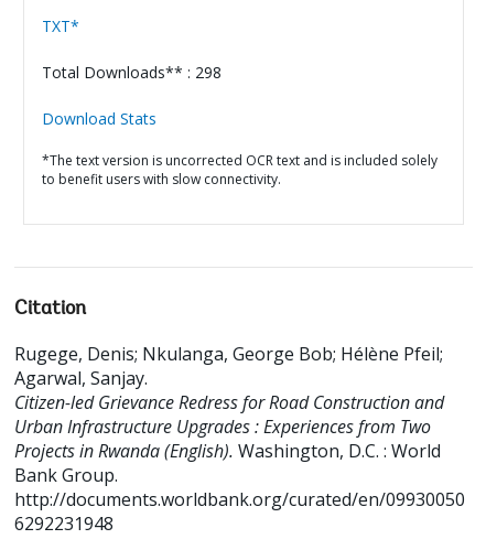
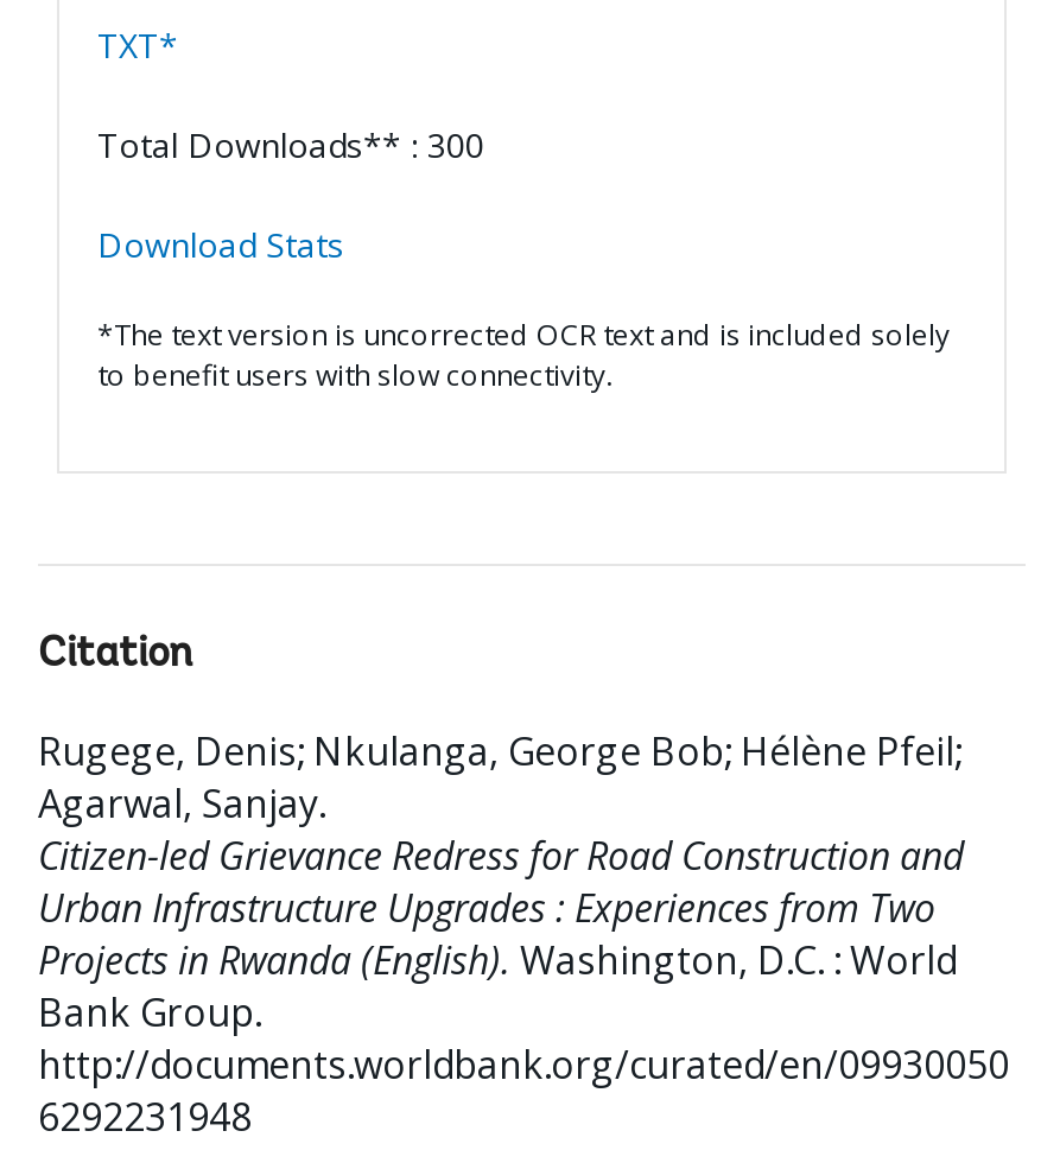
[42,62,222,83] Total Downloads** : 298 -> [97,122,484,167] Total Downloads** : 300

